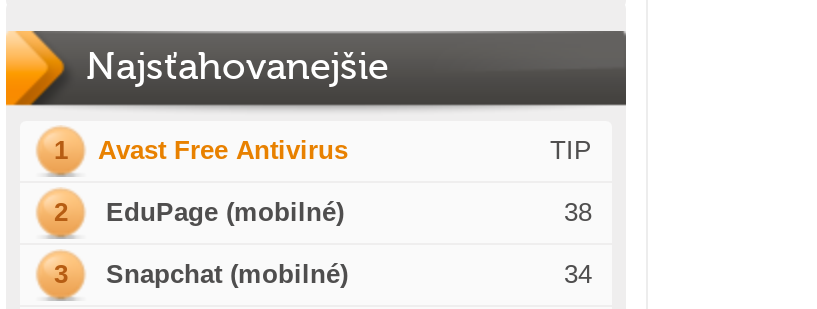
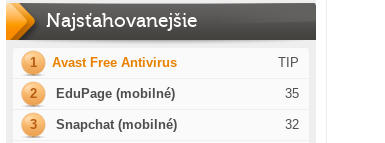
[564,196,592,226] 38 -> [285,86,299,101] 35
[564,258,592,288] 34 -> [285,117,299,132] 32

